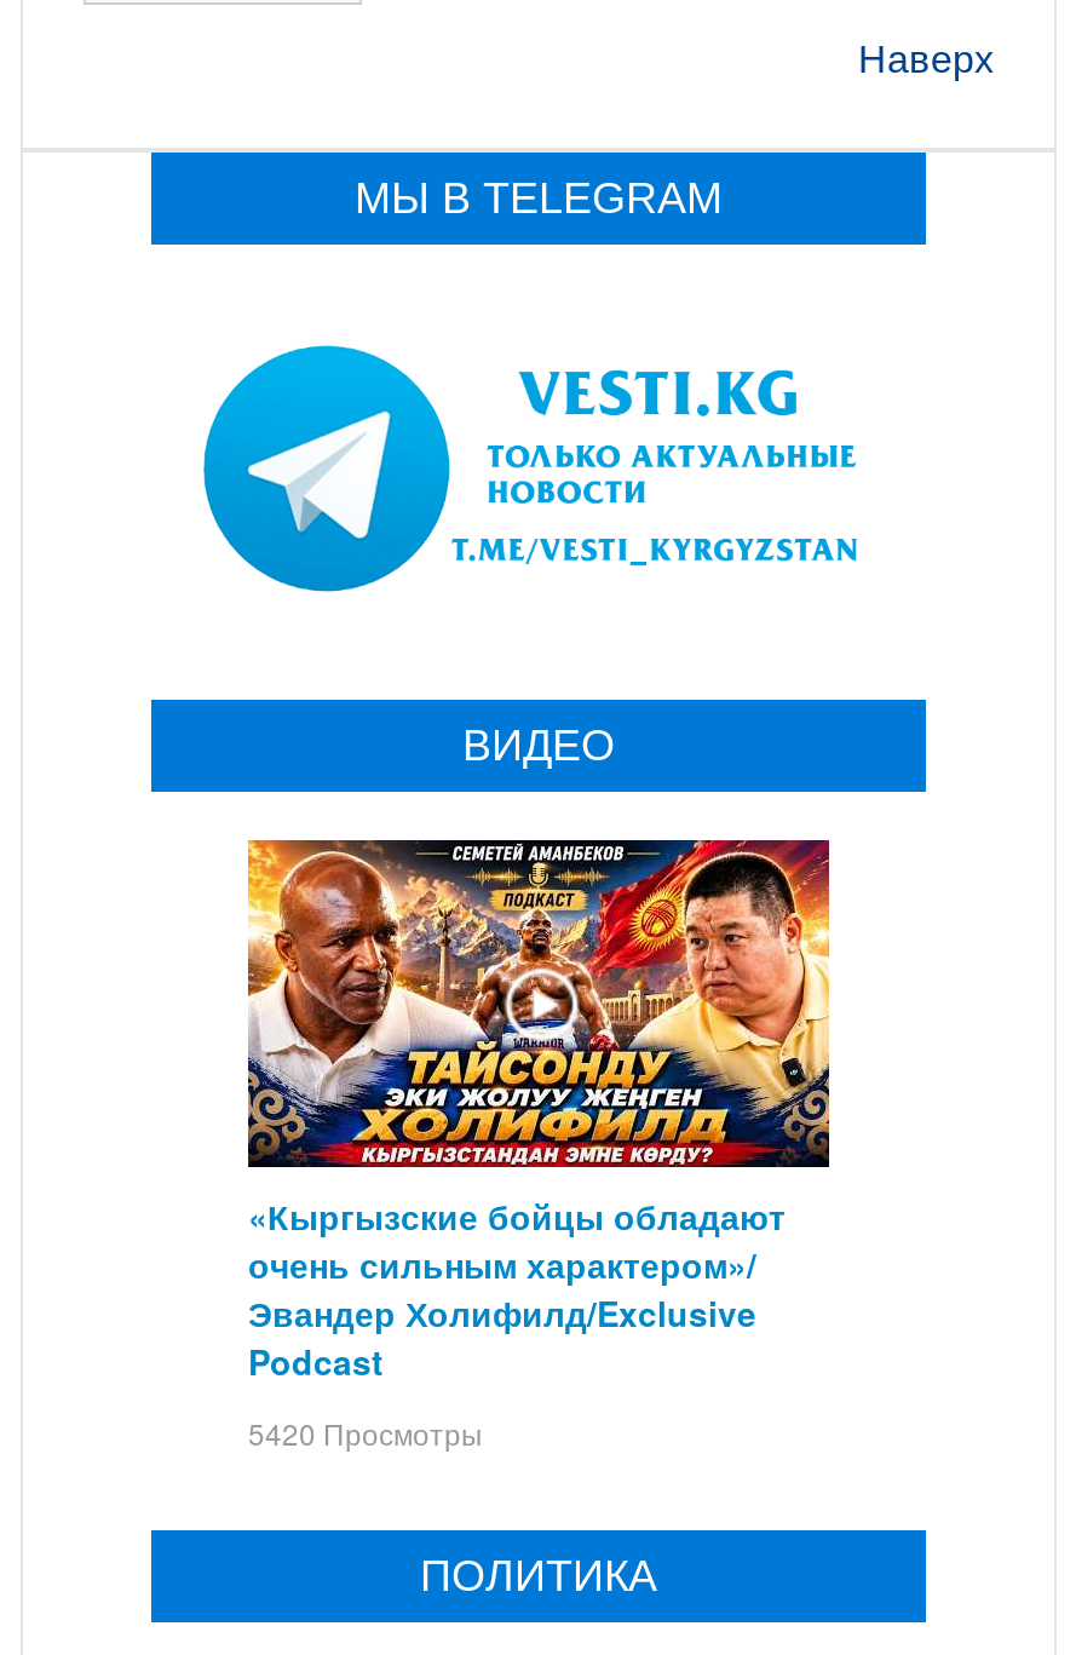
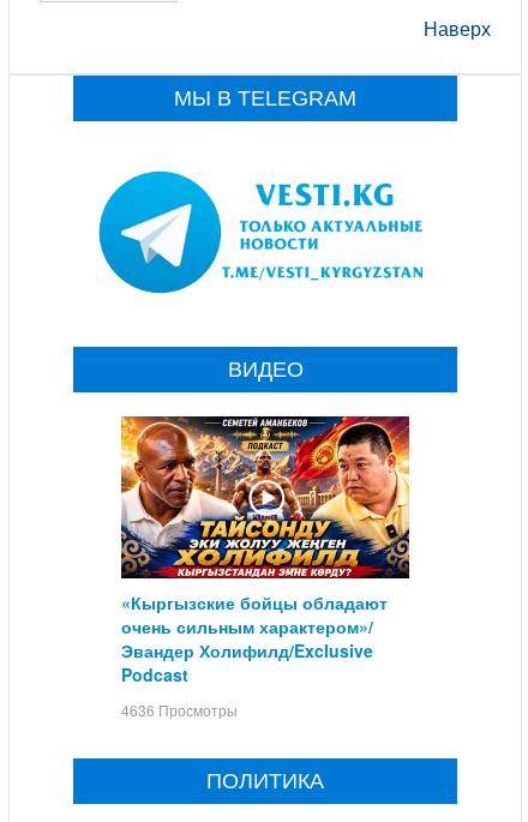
[248,1411,483,1452] 5420 Просмотры -> [121,699,238,720] 4636 Просмотры

